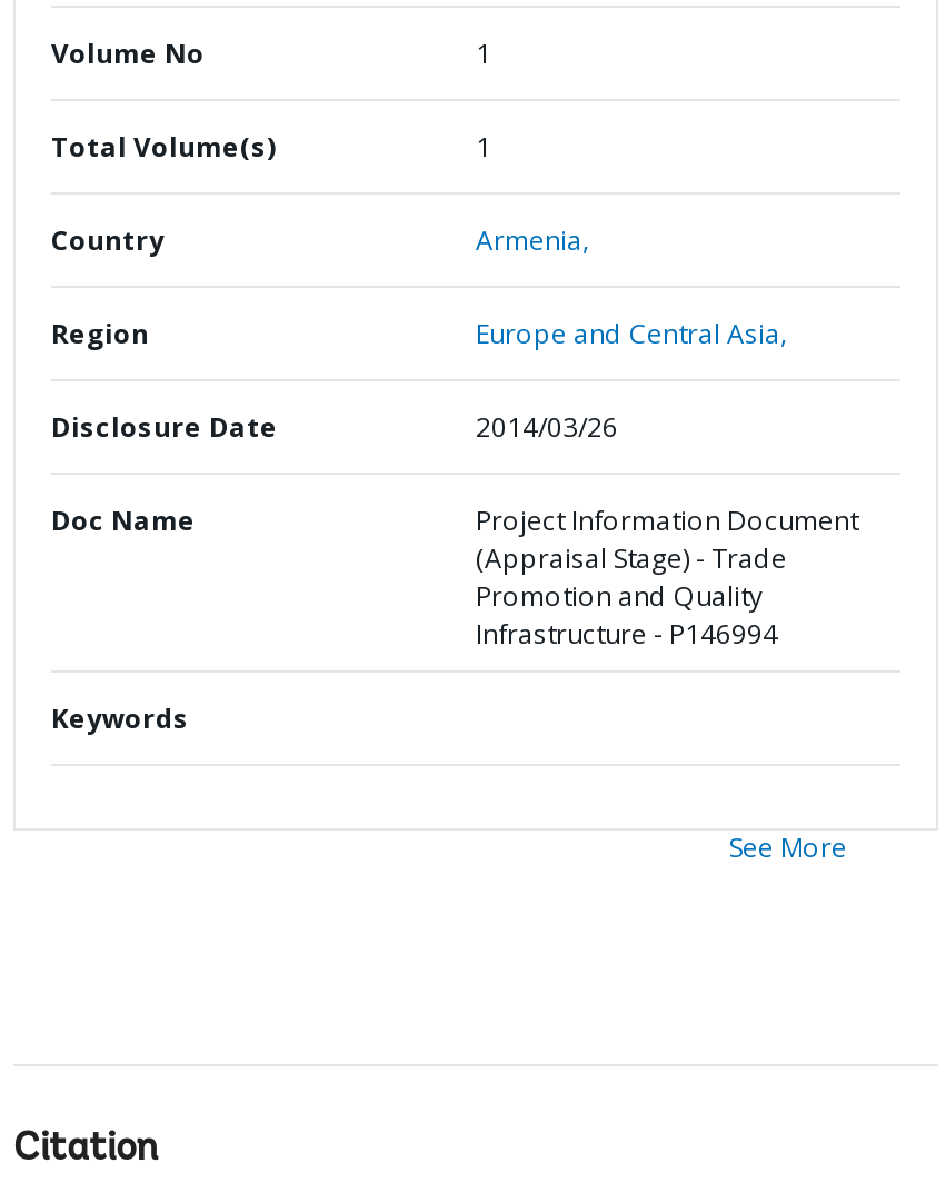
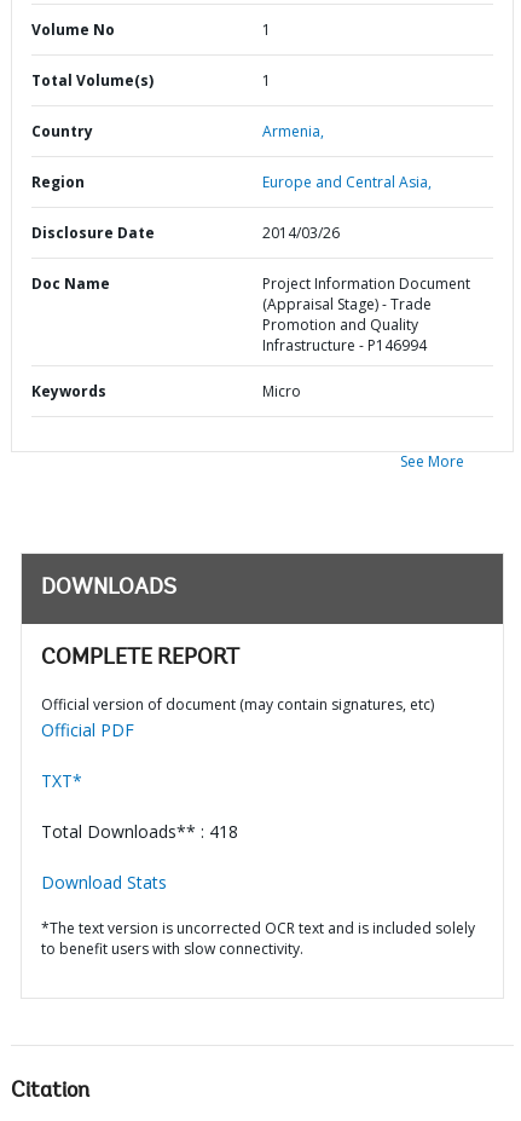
none -> [262,381,301,401] Micro
none -> [41,578,475,959] DOWNLOADS | COMPLETE REPORT | Official version of document (may contain signatures, etc) | Official PDF | TXT* | Total Downloads** : 418 | Download Stats | *The text version is uncorrected OCR text and is included solely | to benefit users with slow connectivity.

